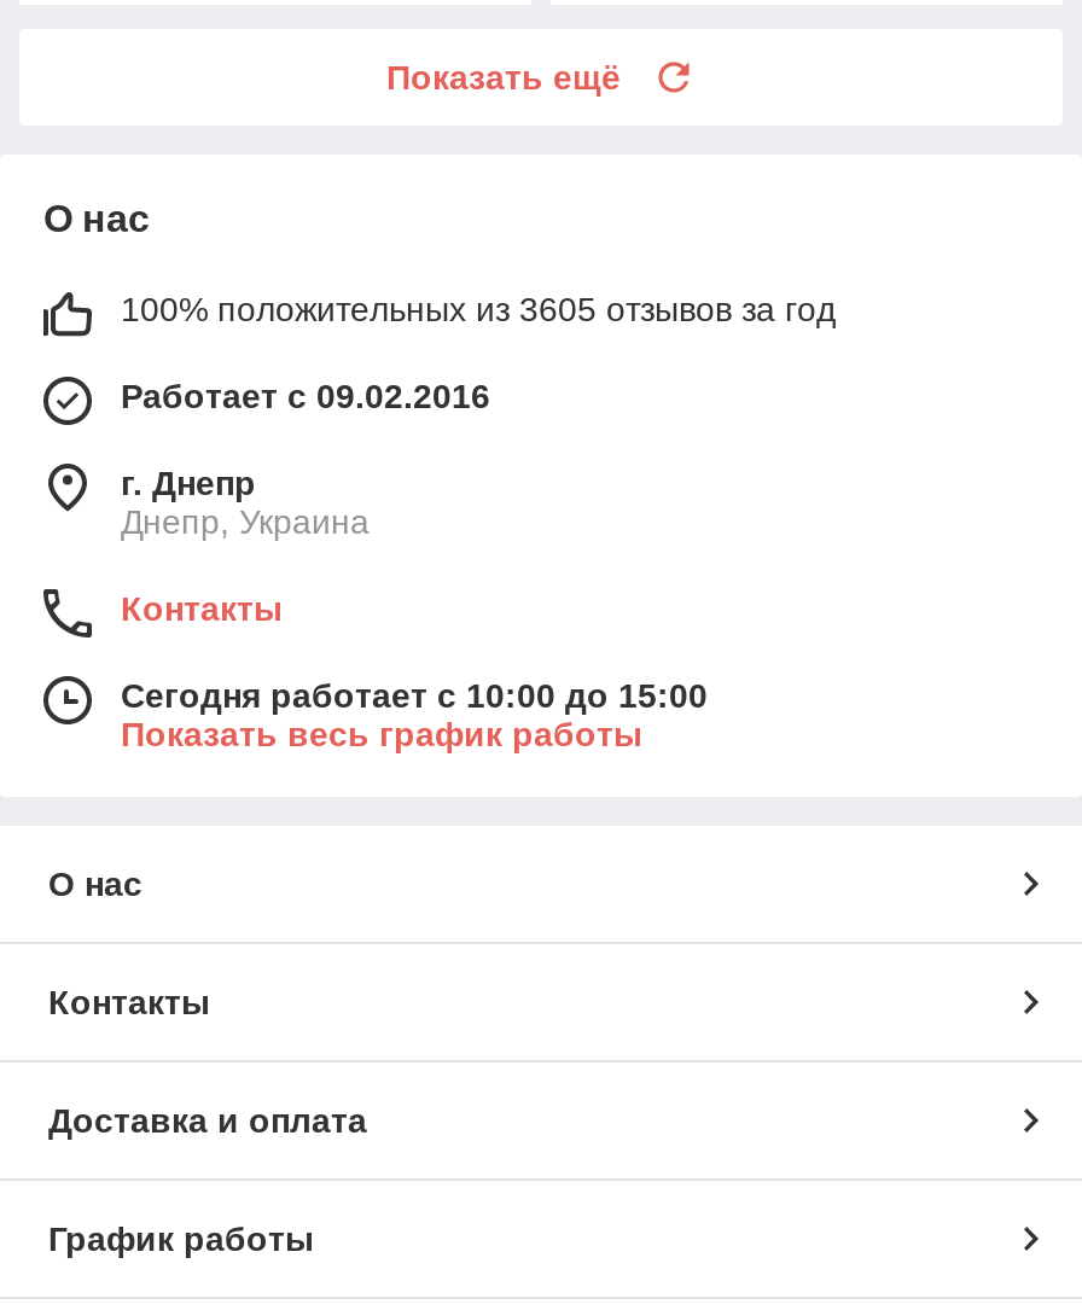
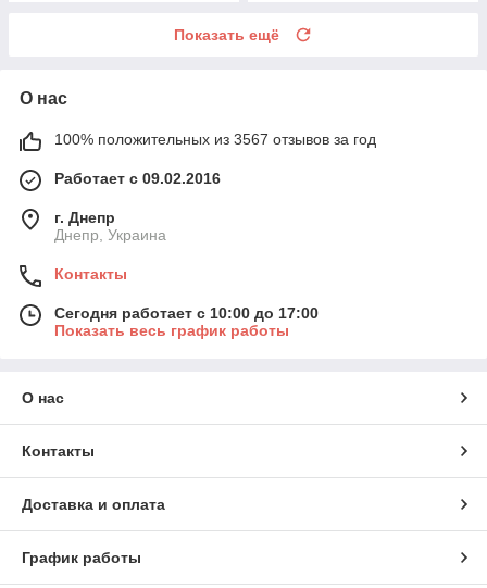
[121,289,836,328] 100% положительных из 3605 отзывов за год -> [54,130,376,148] 100% положительных из 3567 отзывов за год
[121,676,708,714] Сегодня работает с 10:00 до 15:00 -> [54,304,319,321] Сегодня работает с 10:00 до 17:00

